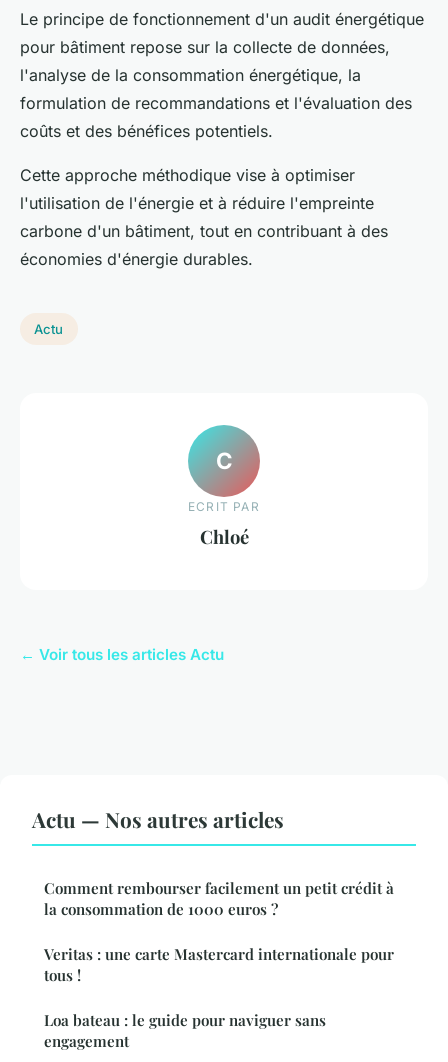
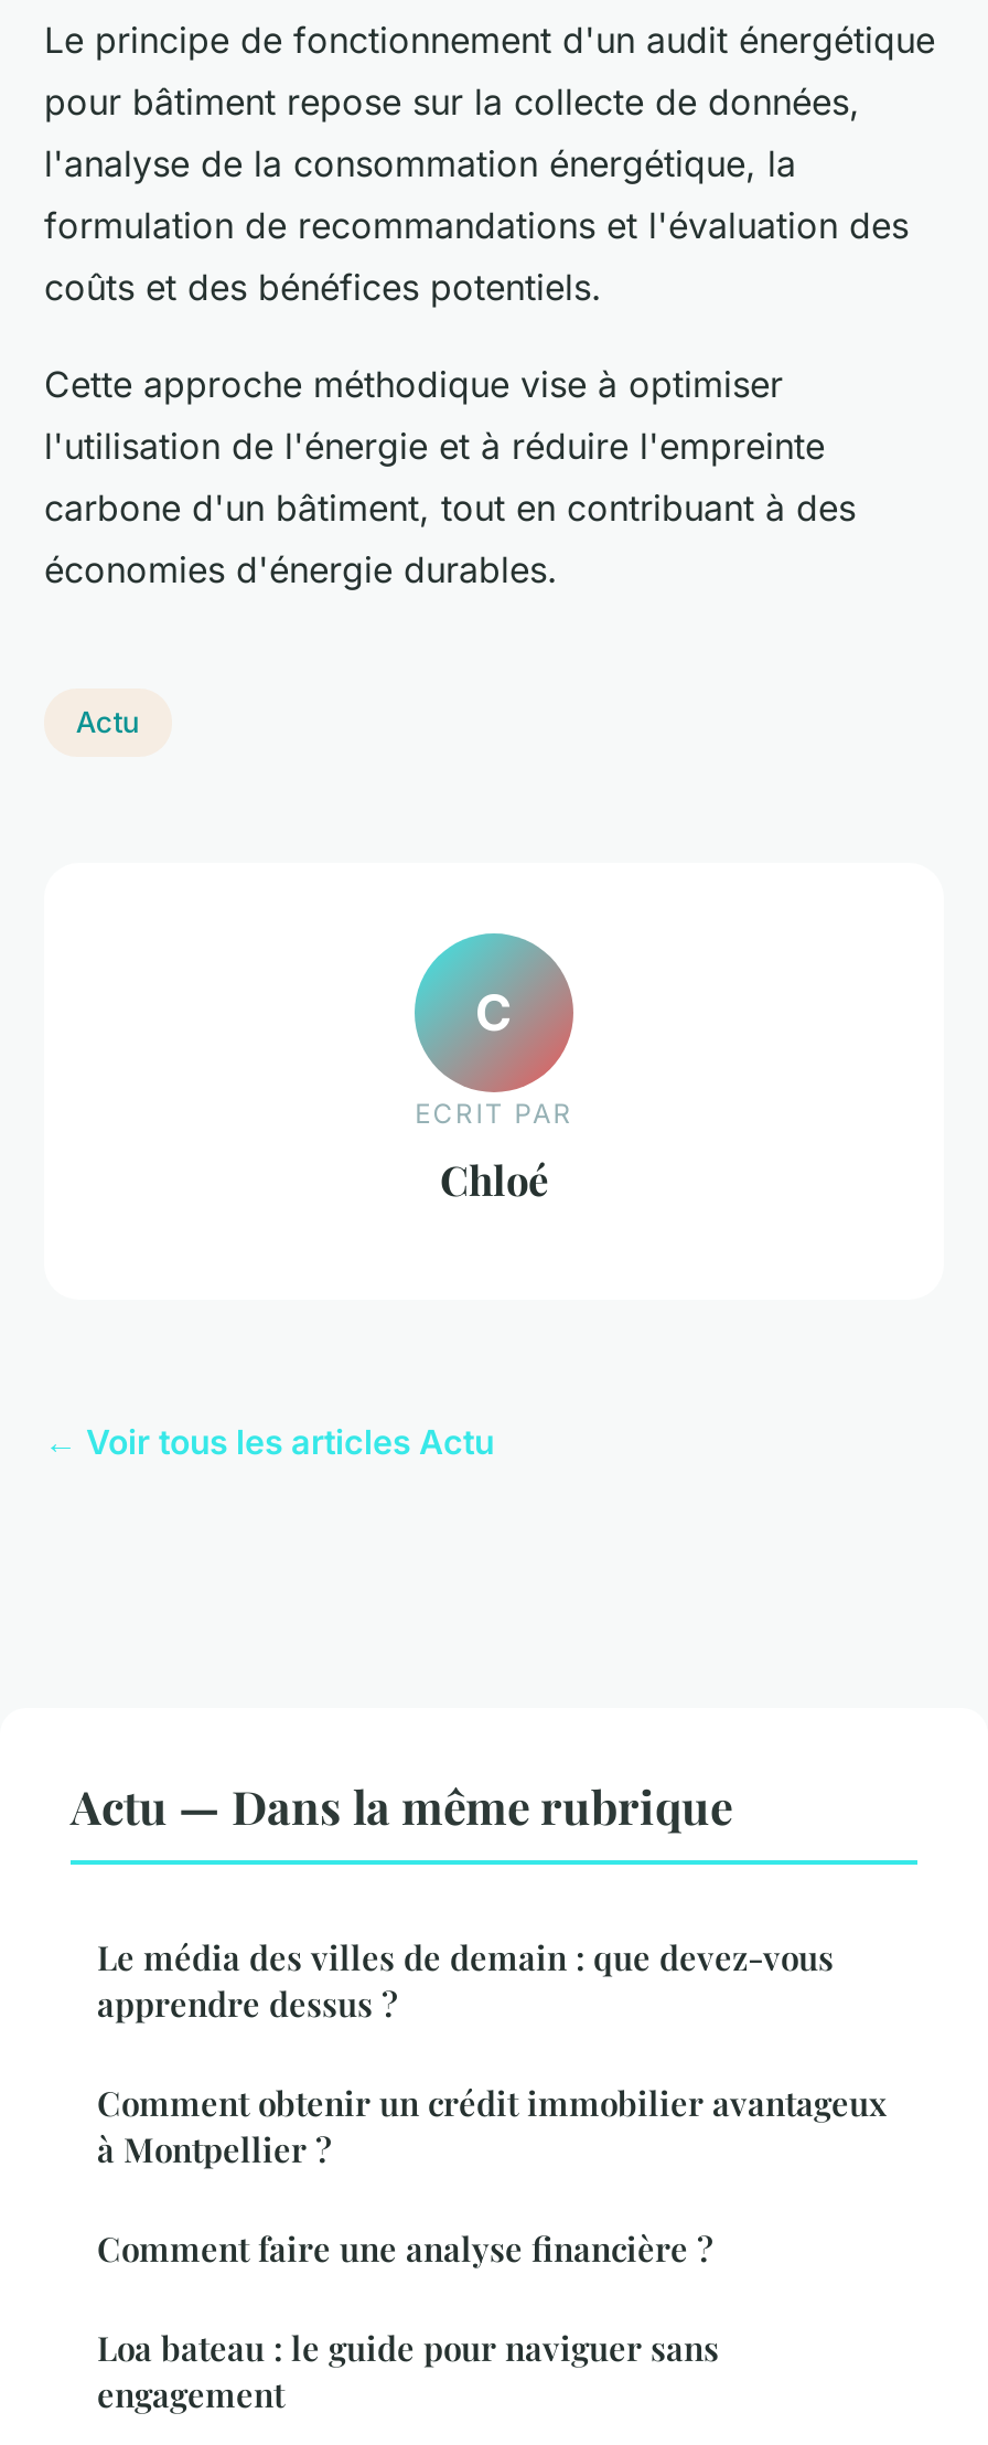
[32,805,394,985] Actu — Nos autres articles | Comment rembourser facilement un petit crédit à | la consommation de 1000 euros ? | Veritas : une carte Mastercard internationale pour | tous ! -> [71,1773,887,2269] Actu — Dans la même rubrique | Le média des villes de demain : que devez-vous | apprendre dessus ? | Comment obtenir un crédit immobilier avantageux | à Montpellier ? | Comment faire une analyse financière ?

